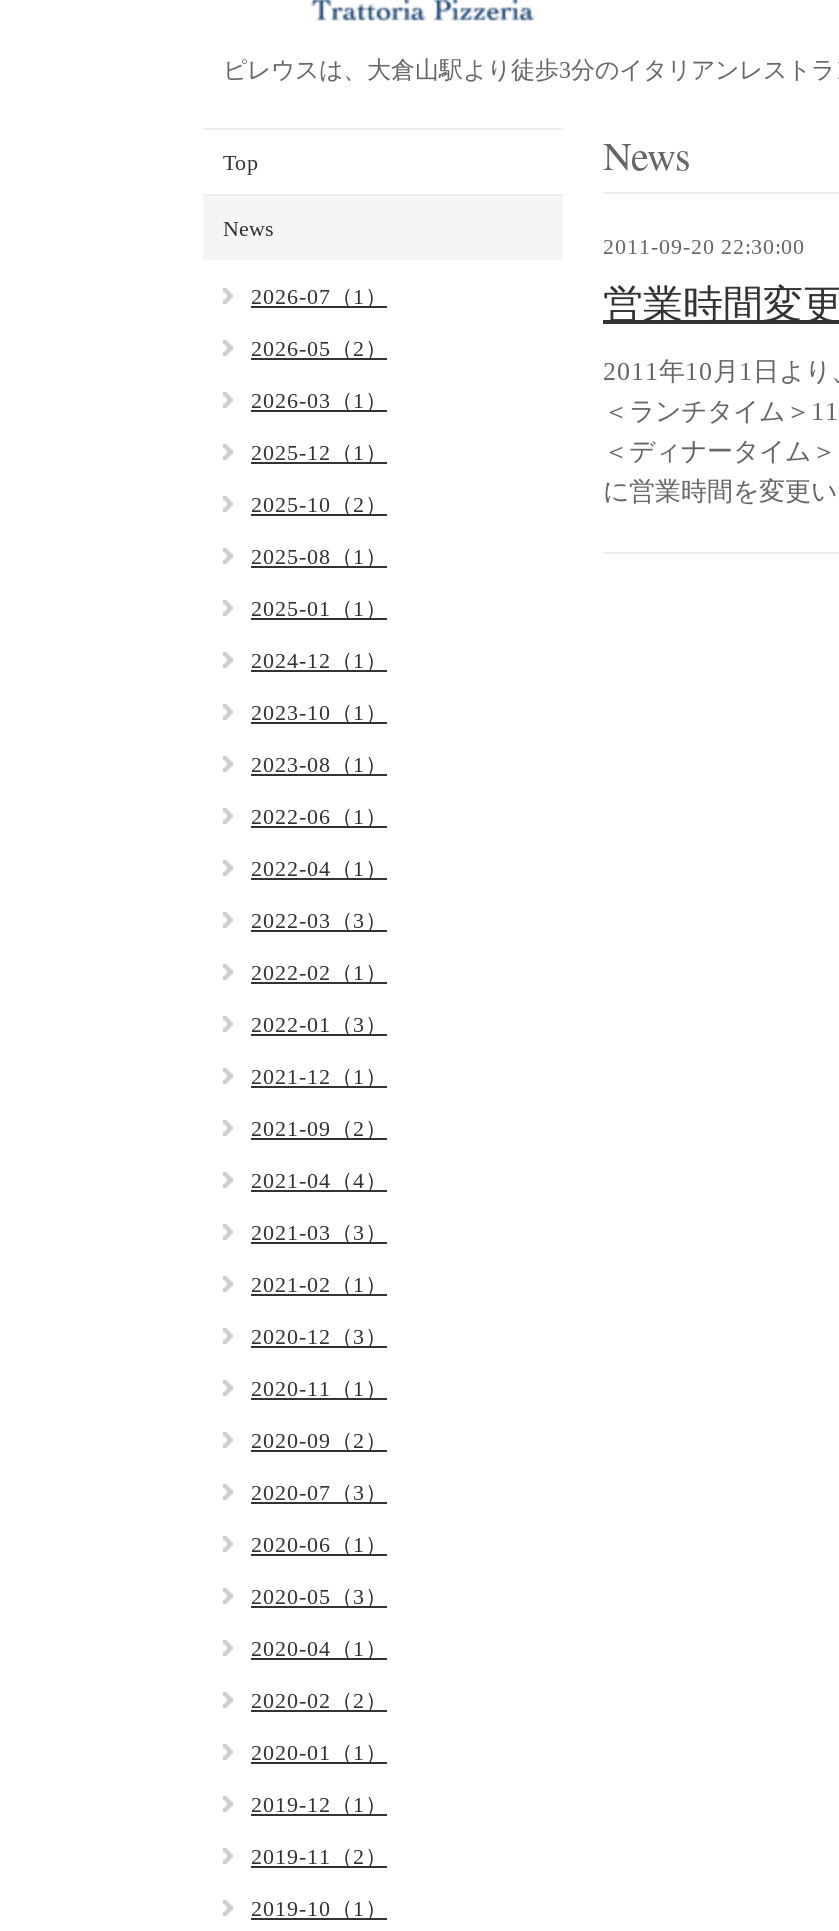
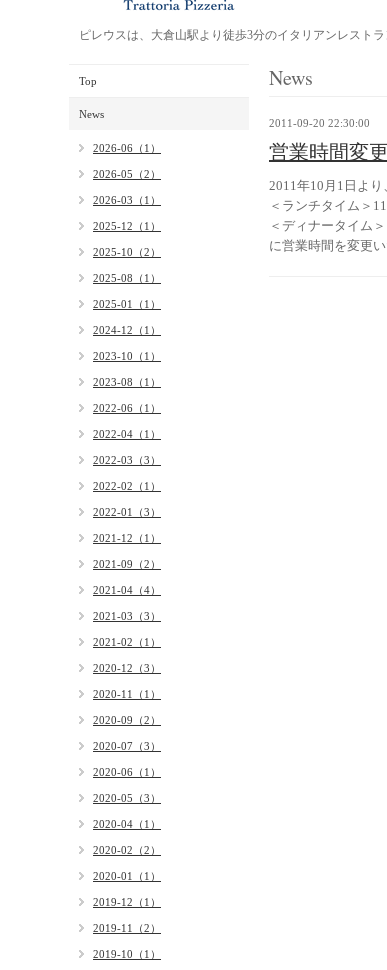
[251,284,387,308] 2026-07（1） -> [93,142,161,154] 2026-06（1）

